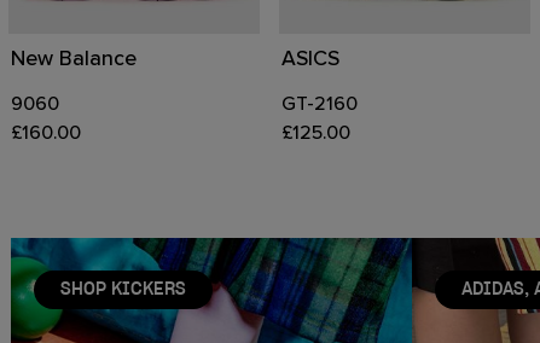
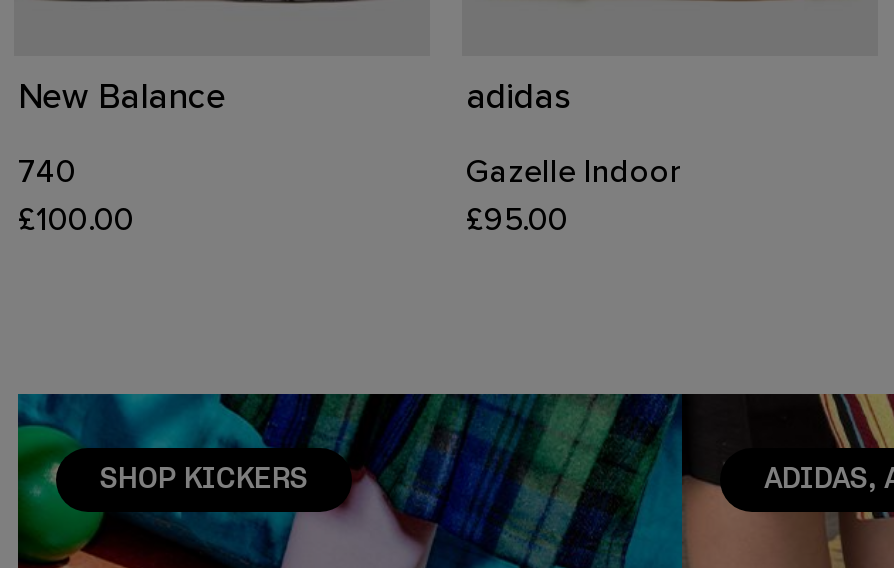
[281,46,339,71] ASICS -> [466,76,570,118] adidas
[11,92,81,145] 9060 | £160.00 -> [18,152,134,240] 740 | £100.00
[281,92,358,145] GT-2160 | £125.00 -> [466,152,680,240] Gazelle Indoor | £95.00

